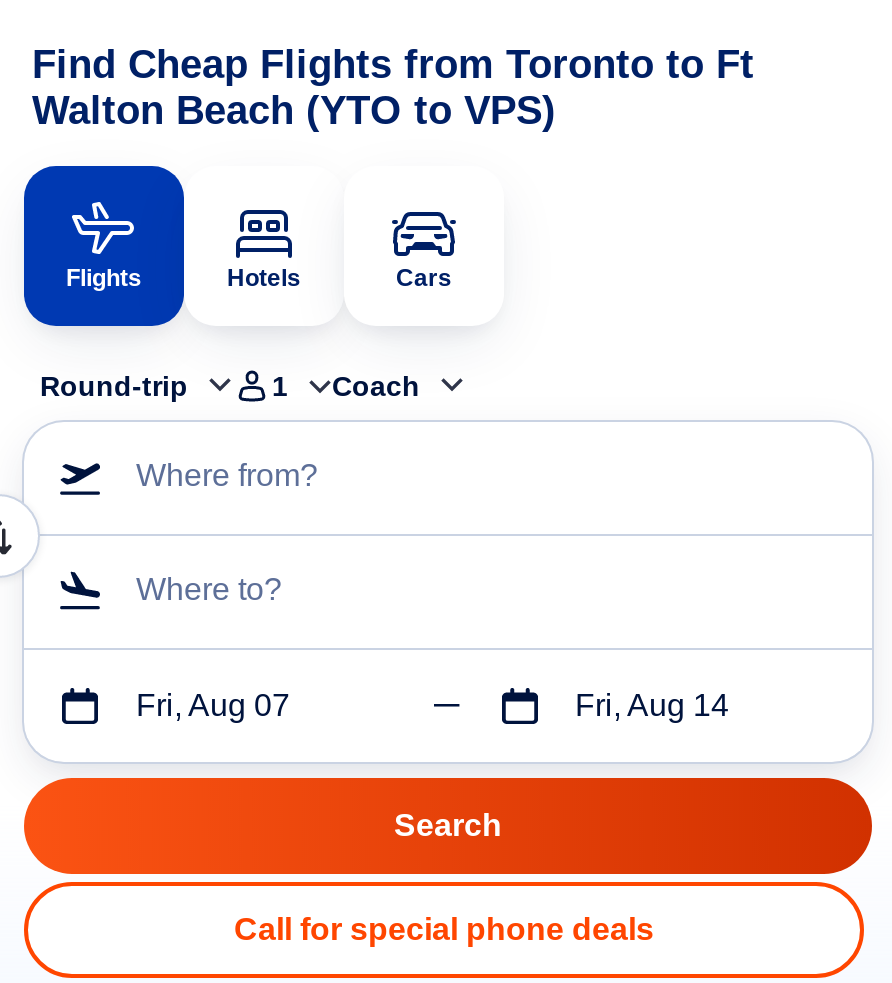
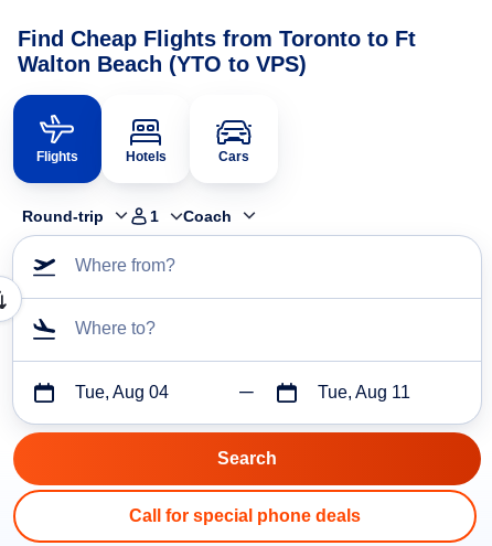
[136,689,290,723] Fri, Aug 07 -> [75,383,169,402] Tue, Aug 04
[575,689,729,723] Fri, Aug 14 -> [317,383,410,402] Tue, Aug 11

